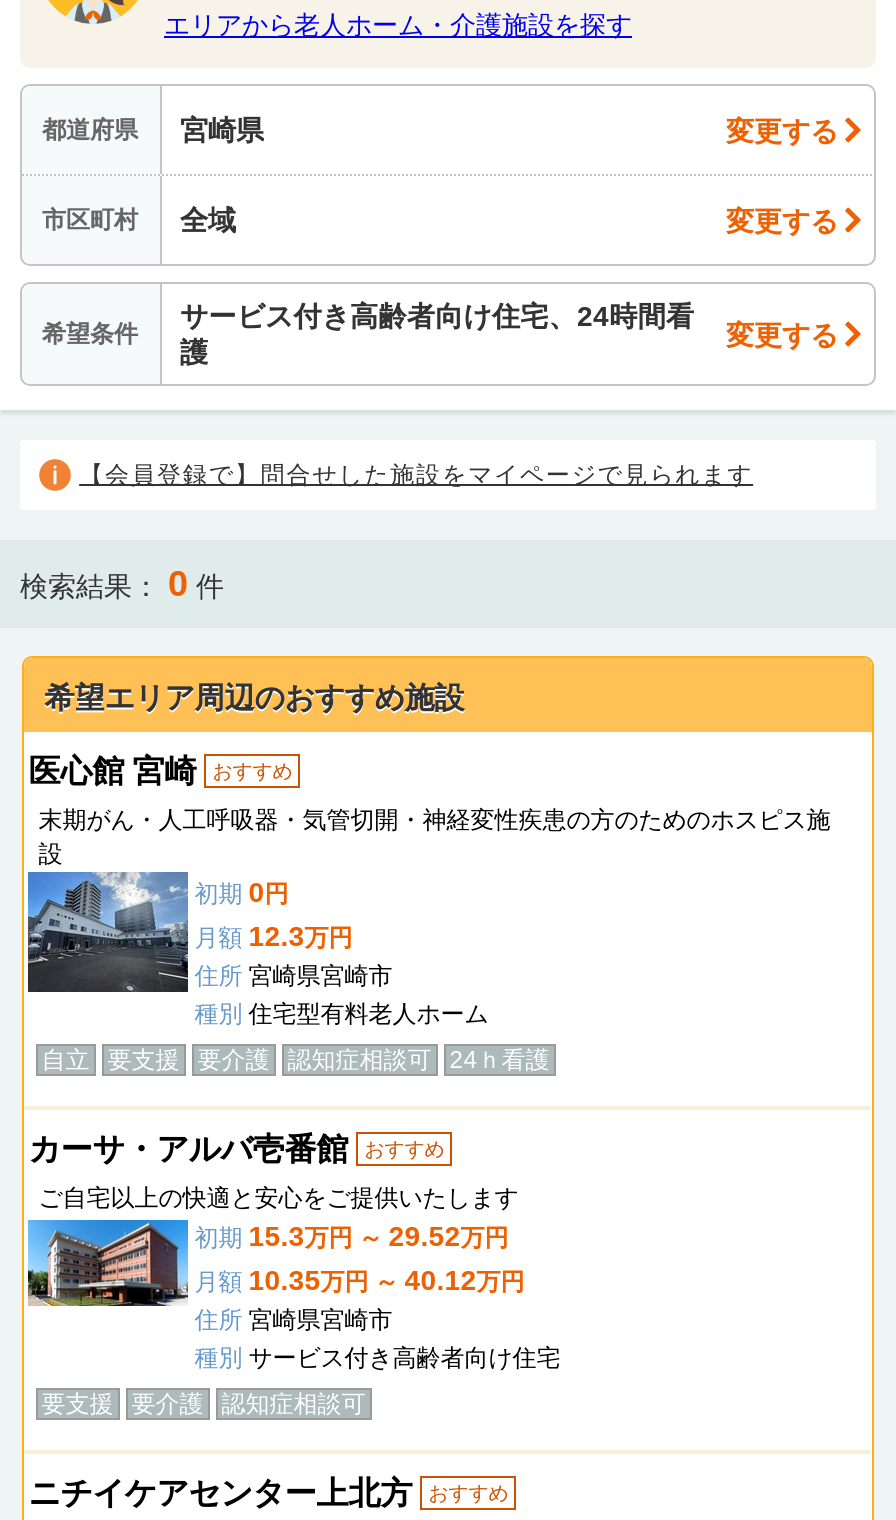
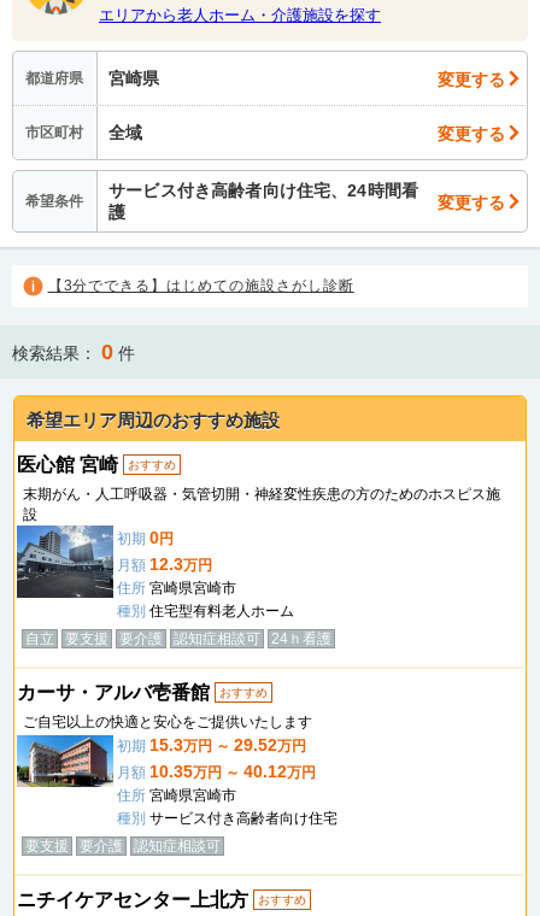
[79,461,753,489] 【会員登録で】問合せした施設をマイページで見られます -> [48,278,354,295] 【3分でできる】はじめての施設さがし診断

